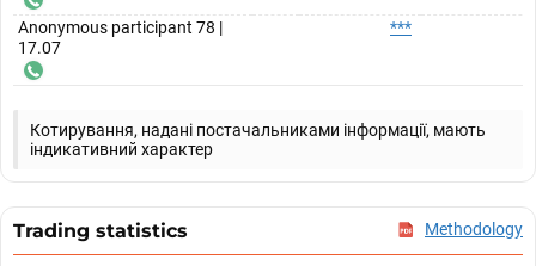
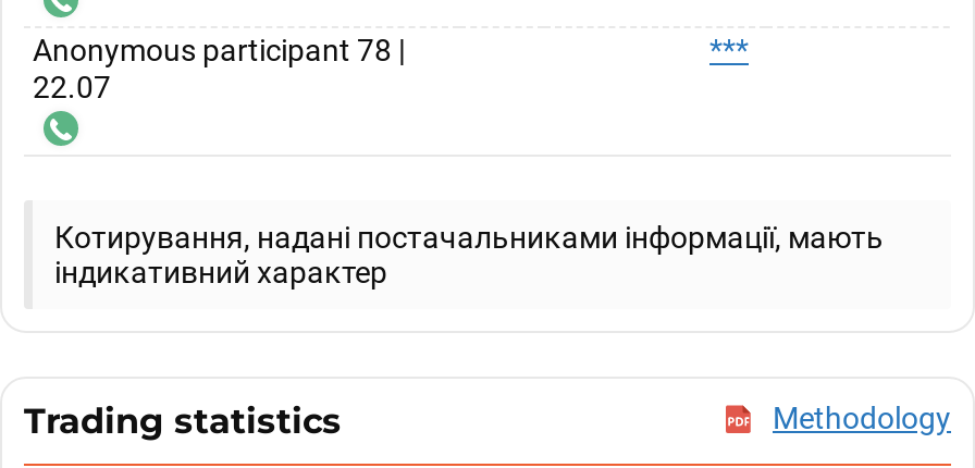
[18,38,61,57] 17.07 -> [33,70,111,104] 22.07

